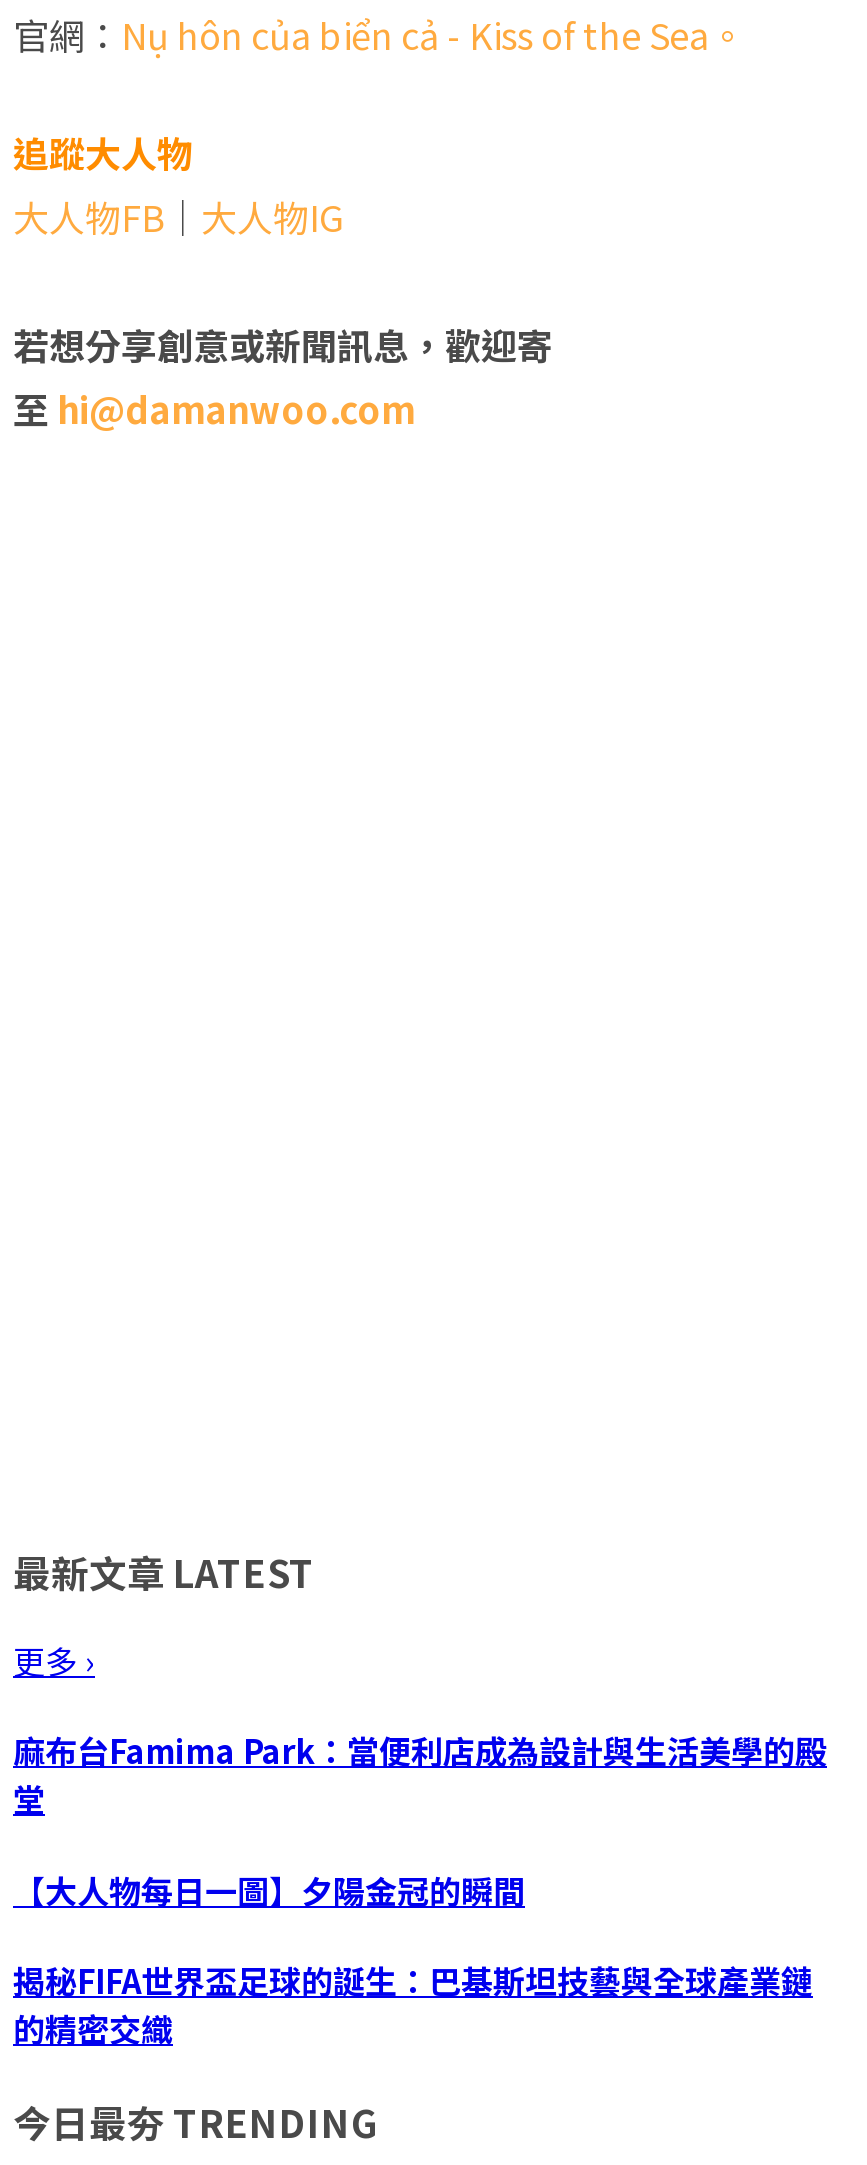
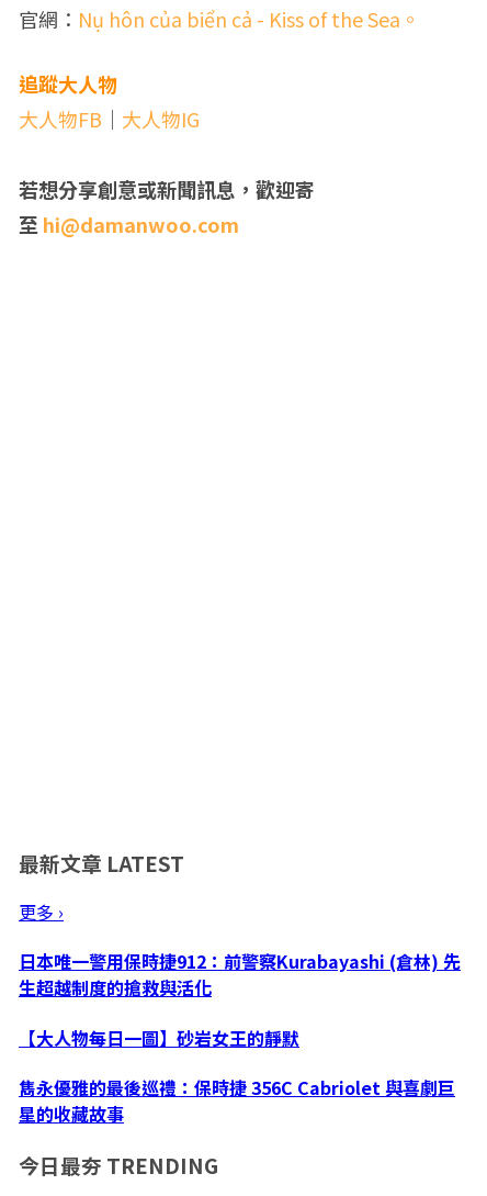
[13,1726,827,1822] 麻布台Famima Park：當便利店成為設計與生活美學的殿 | 堂 -> [19,948,461,1001] 日本唯一警用保時捷912：前警察Kurabayashi (倉林) 先 | 生超越制度的搶救與活化
[13,1865,525,1913] 【大人物每日一圖】夕陽金冠的瞬間 -> [19,1024,299,1050] 【大人物每日一圖】砂岩女王的靜默
[13,1956,813,2052] 揭秘FIFA世界盃足球的誕生：巴基斯坦技藝與全球產業鏈 | 的精密交織 -> [19,1074,455,1127] 雋永優雅的最後巡禮：保時捷 356C Cabriolet 與喜劇巨 | 星的收藏故事

